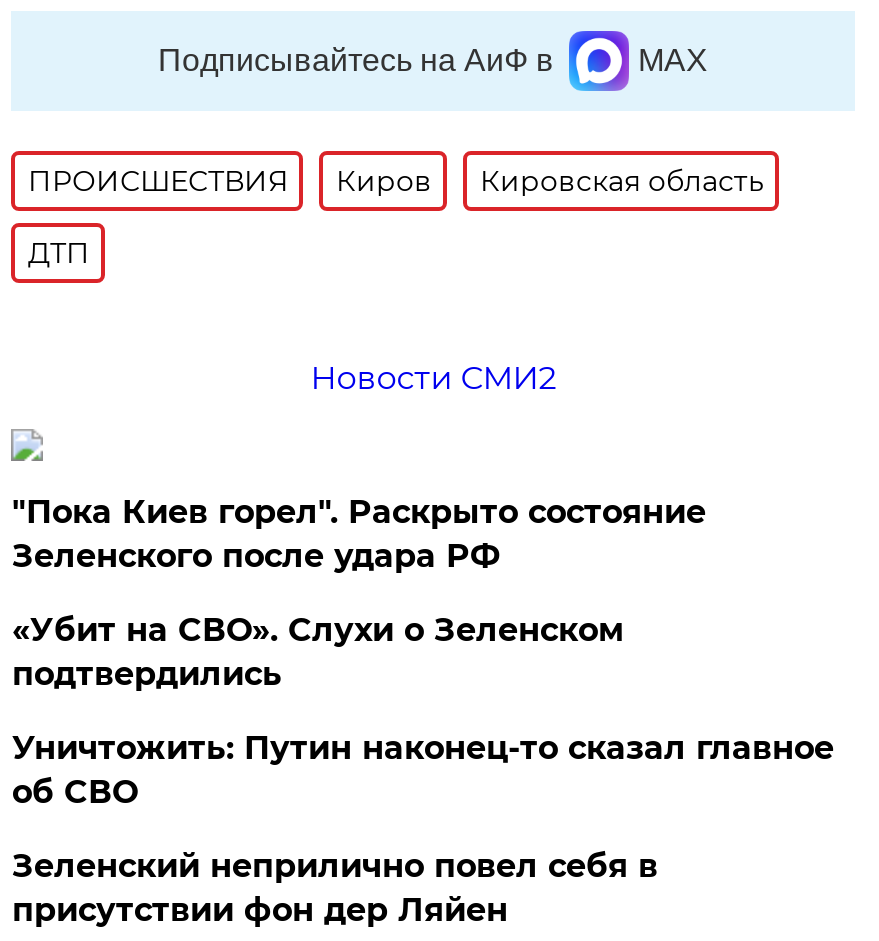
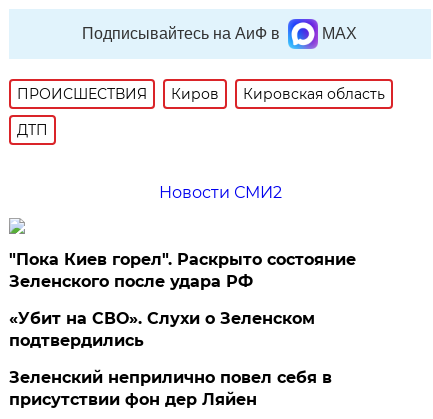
[12,728,834,810] Уничтожить: Путин наконец-то сказал главное | об СВО -> none

